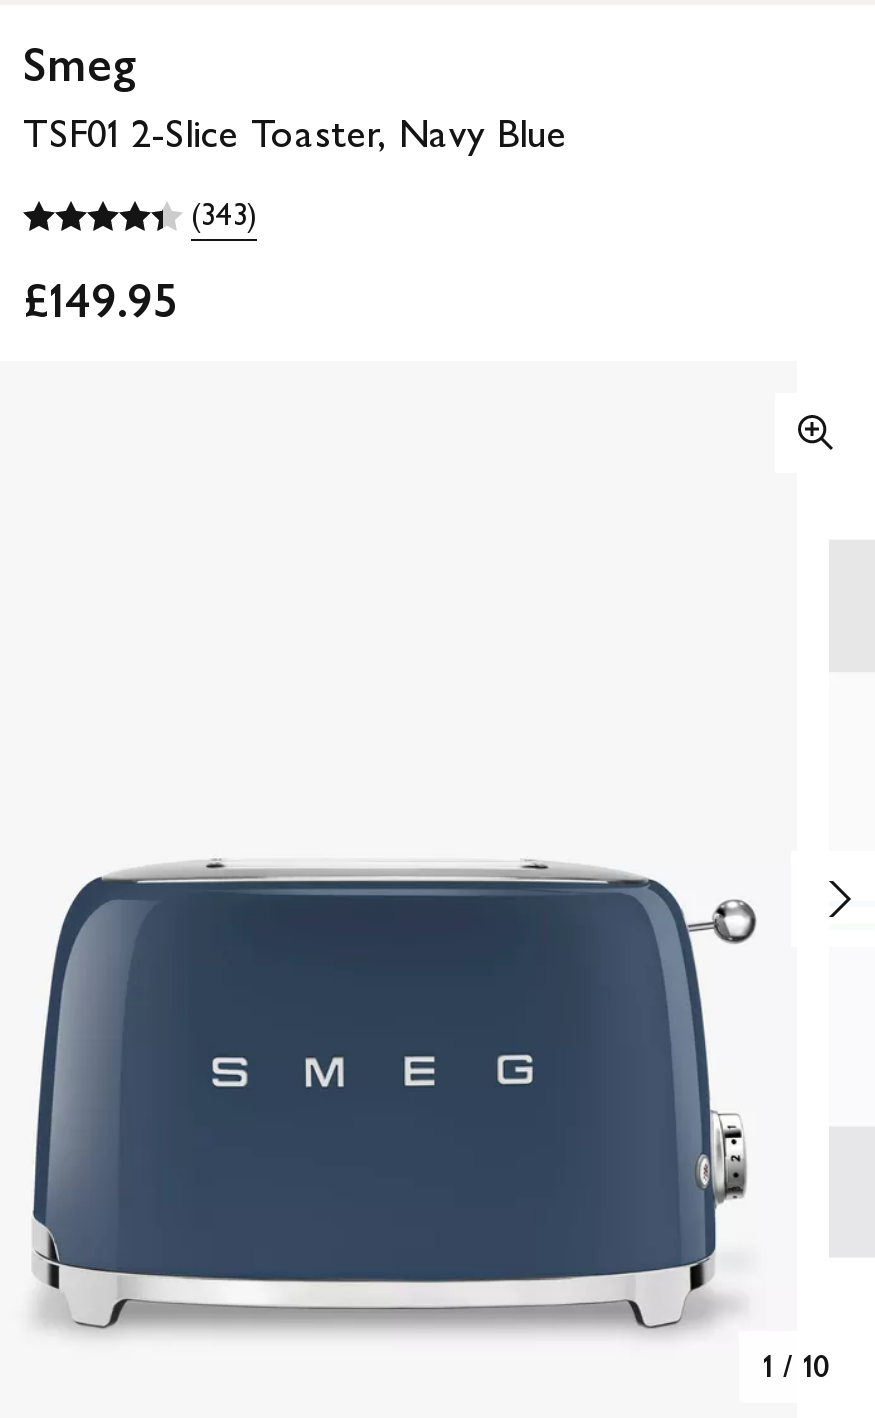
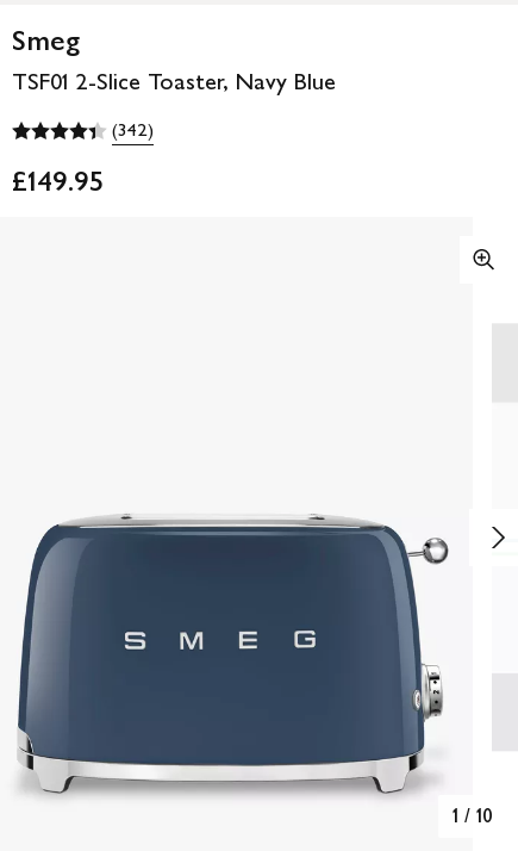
[191,195,257,233] (343) -> [112,118,154,141] (342)

